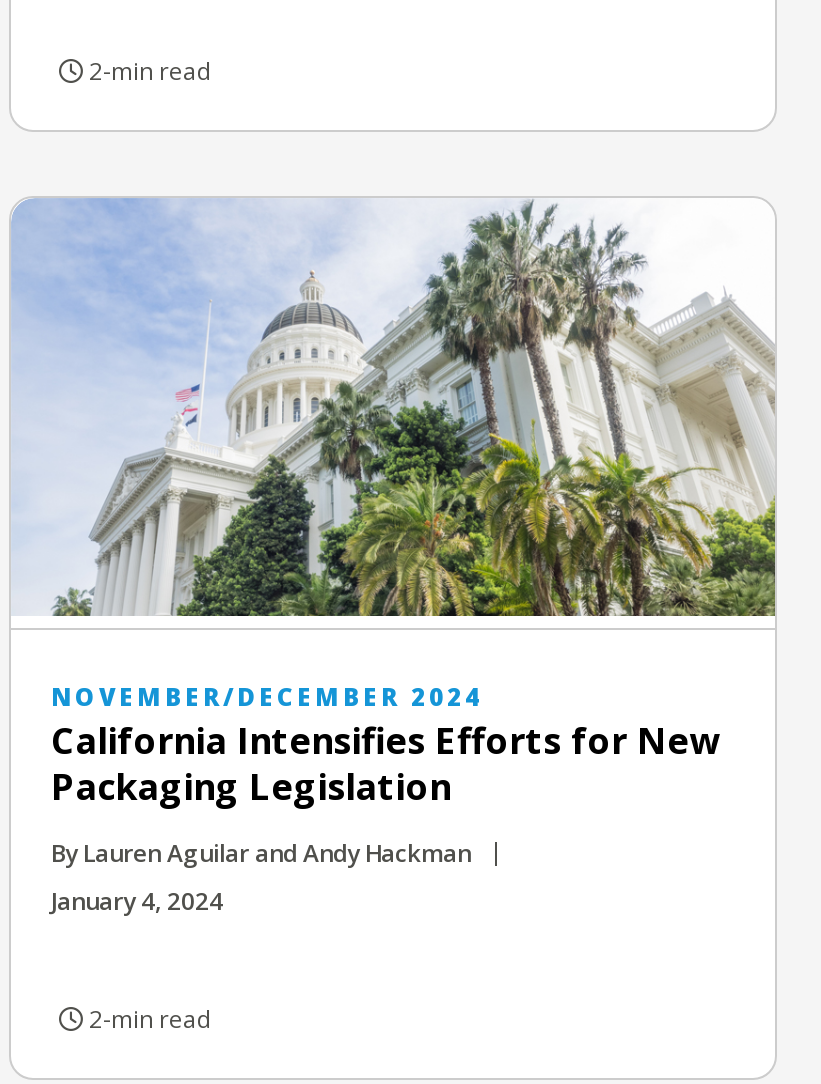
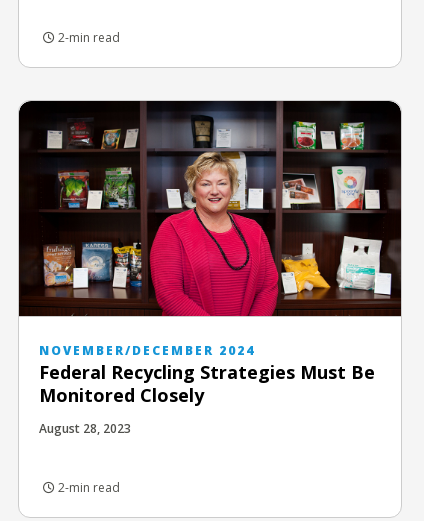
[11,198,777,628] [image] -> [18,100,402,317] [image]
[51,716,719,810] California Intensifies Efforts for New | Packaging Legislation -> [39,360,375,407] Federal Recycling Strategies Must Be | Monitored Closely
[51,836,471,918] By Lauren Aguilar and Andy Hackman | January 4, 2024 -> [39,420,131,437] August 28, 2023

